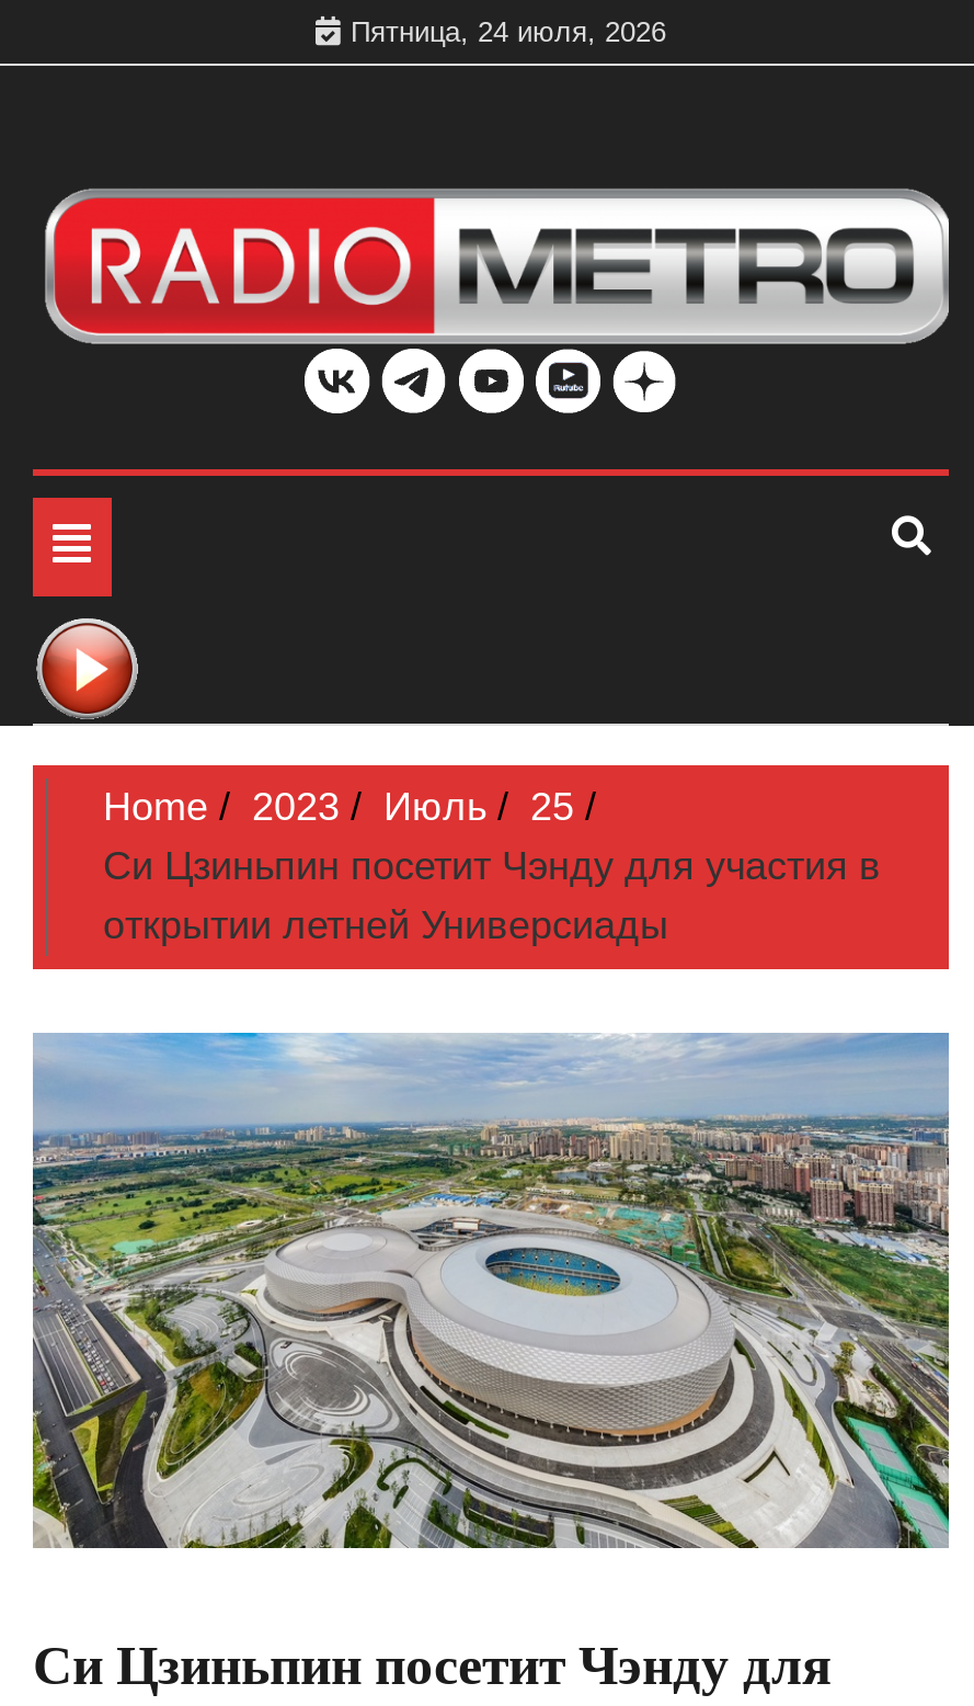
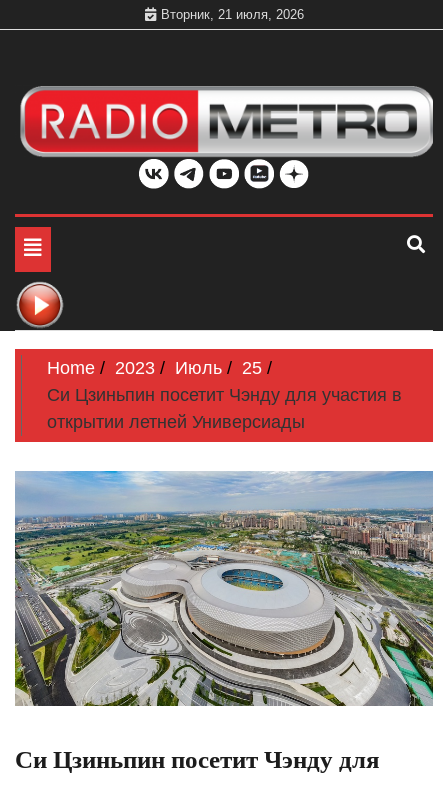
[351,15,666,48] Пятница, 24 июля, 2026 -> [160,7,303,22] Вторник, 21 июля, 2026

